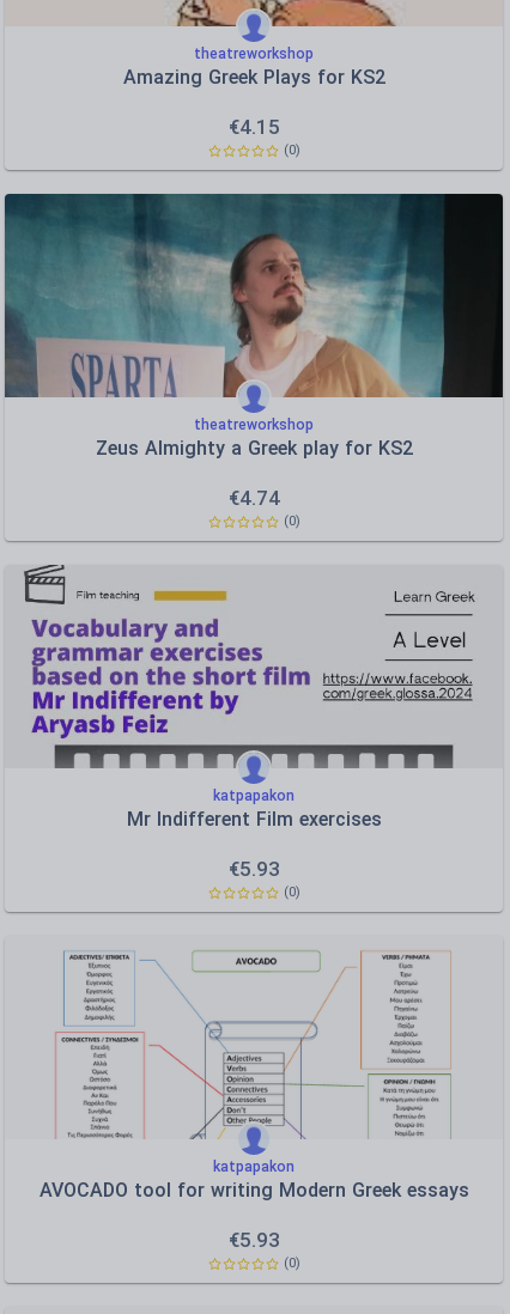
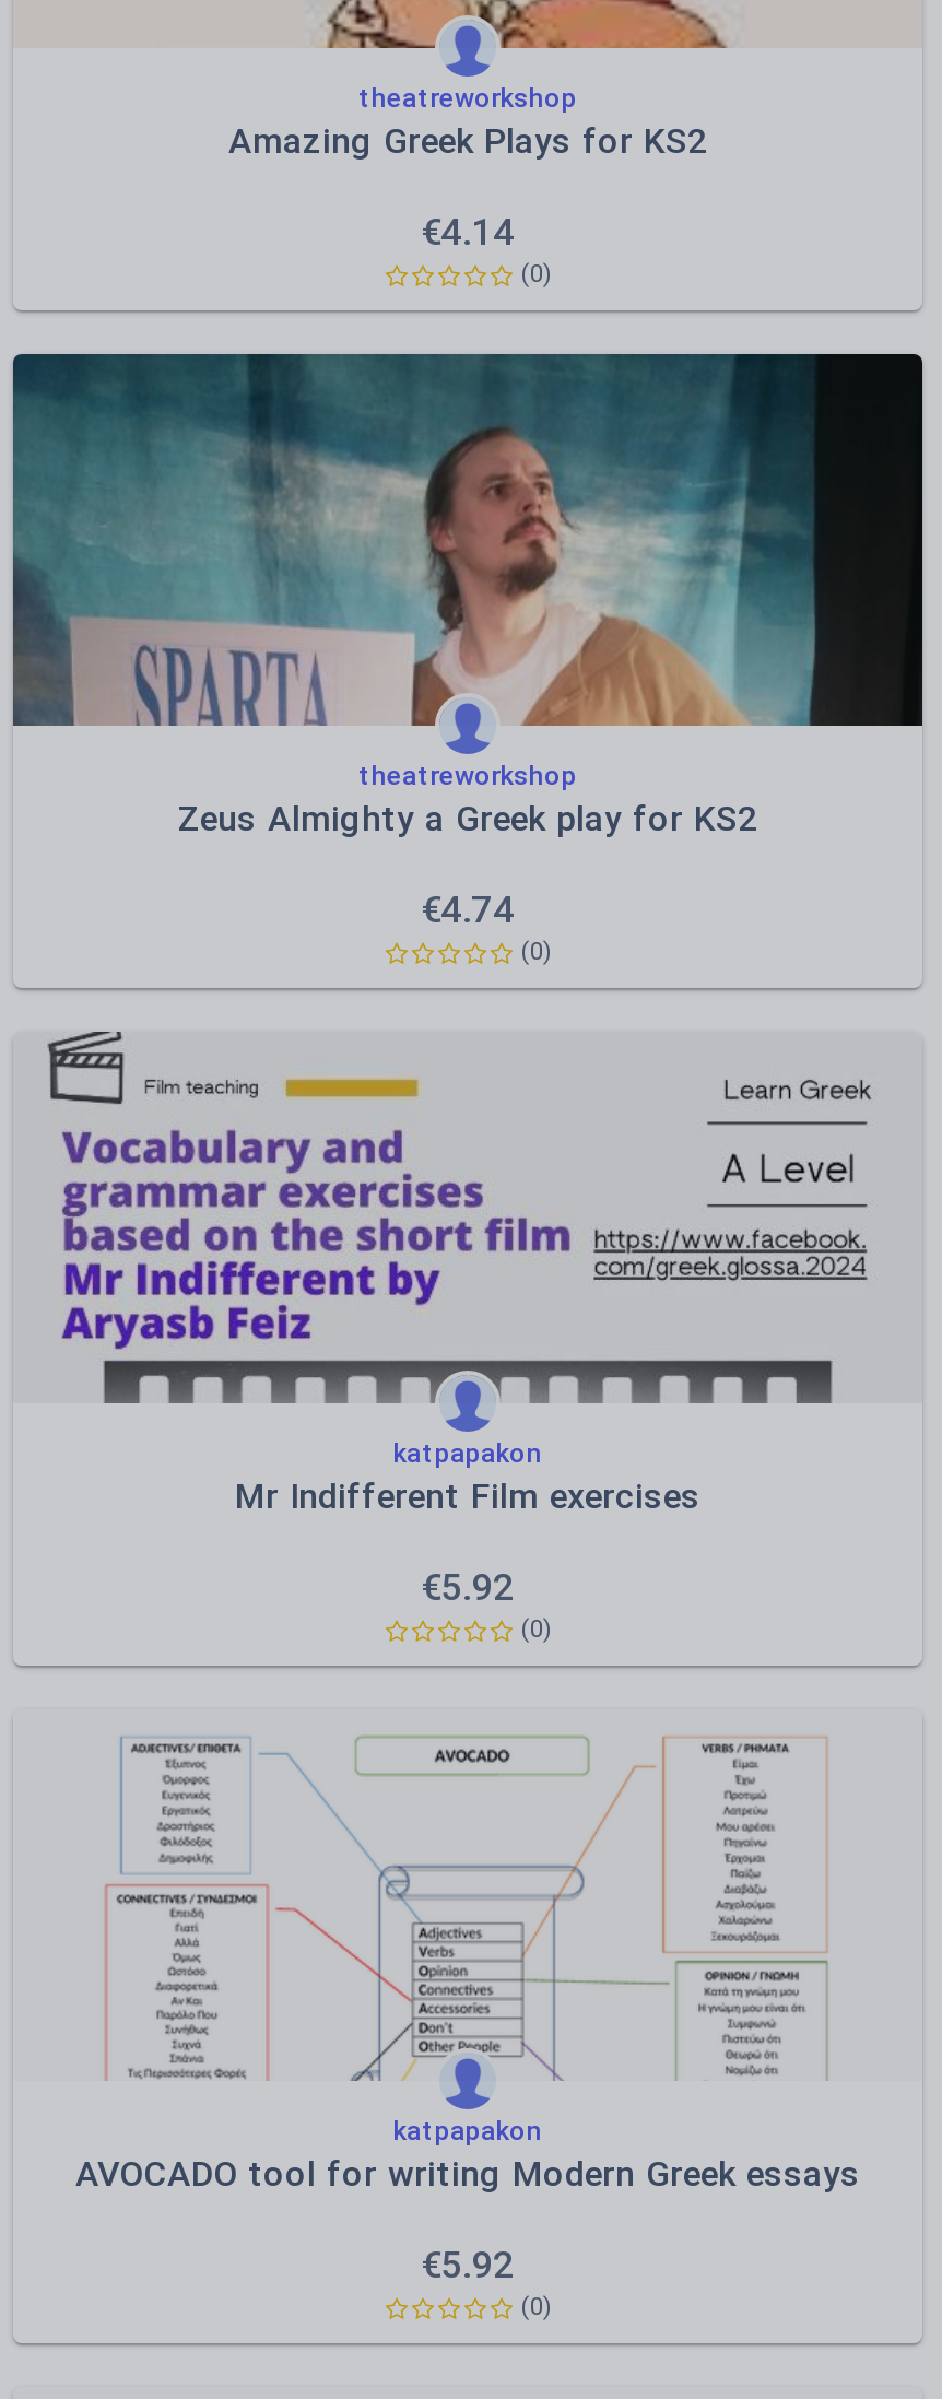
[228,115,280,139] €4.15 -> [421,210,515,254] €4.14
[228,857,280,881] €5.93 -> [421,1565,515,1609] €5.92
[228,1228,280,1252] €5.93 -> [421,2243,515,2286] €5.92

